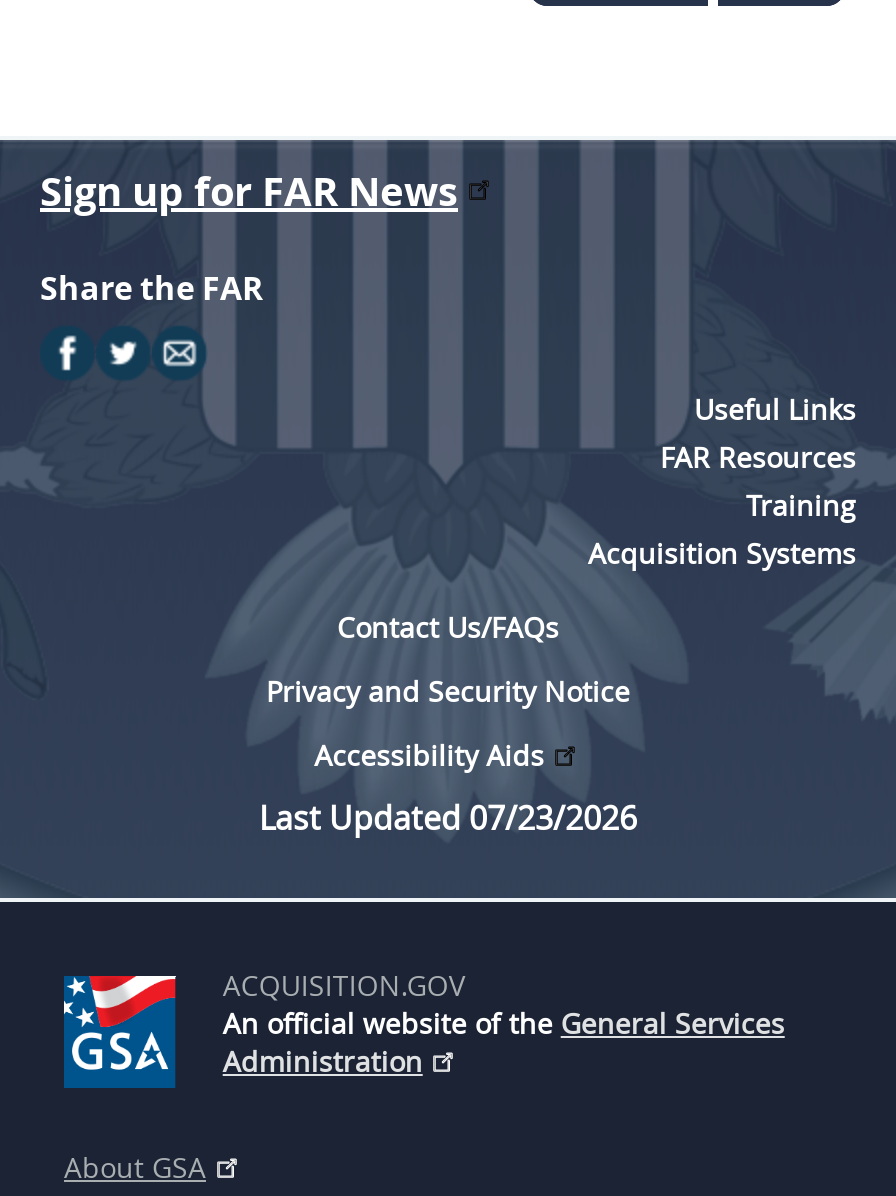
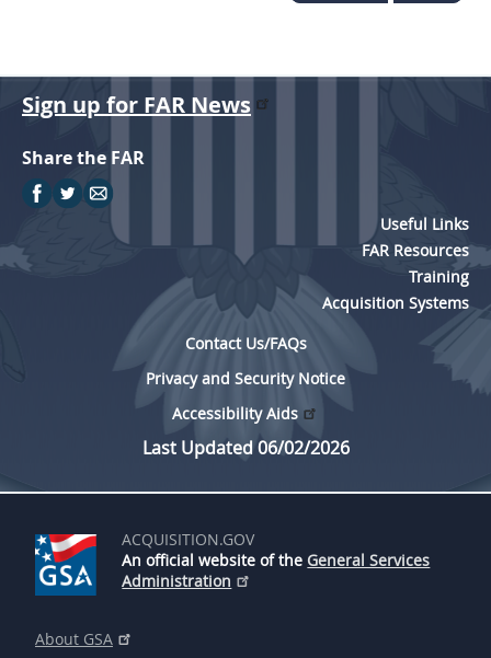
[259,796,637,840] Last Updated 07/23/2026 -> [142,436,349,460] Last Updated 06/02/2026

